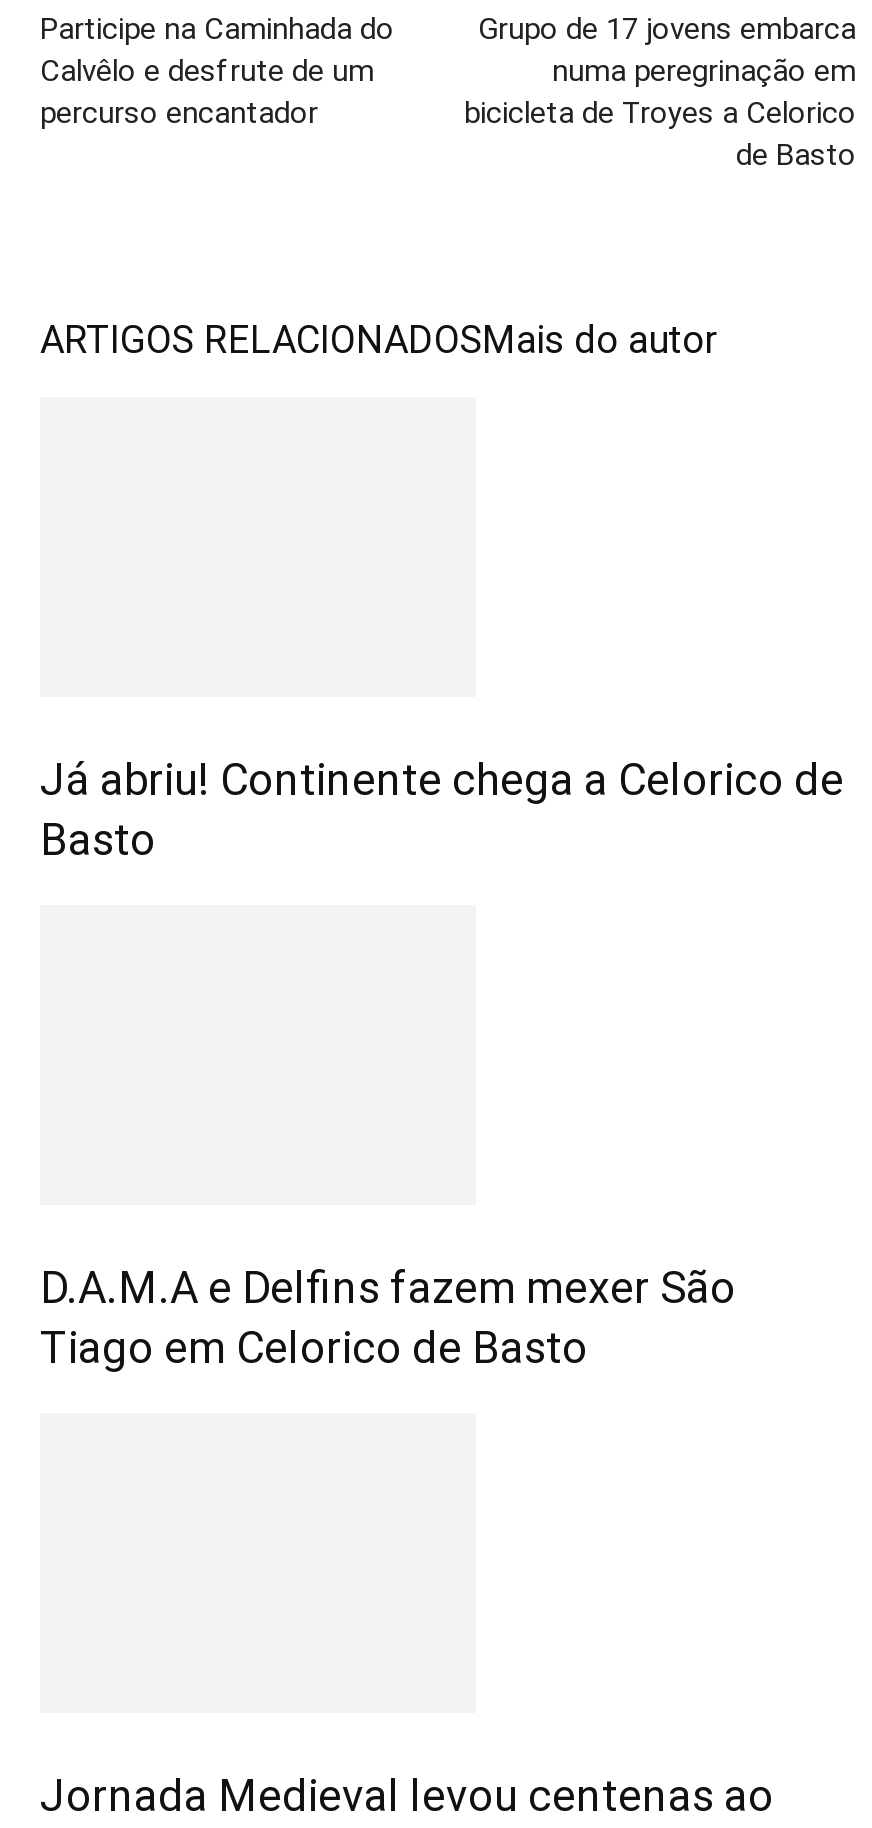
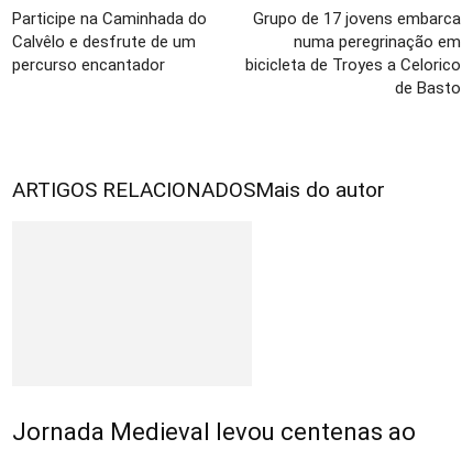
[40,754,844,864] Já abriu! Continente chega a Celorico de | Basto -> none
[40,1262,736,1372] D.A.M.A e Delfins fazem mexer São | Tiago em Celorico de Basto -> none

